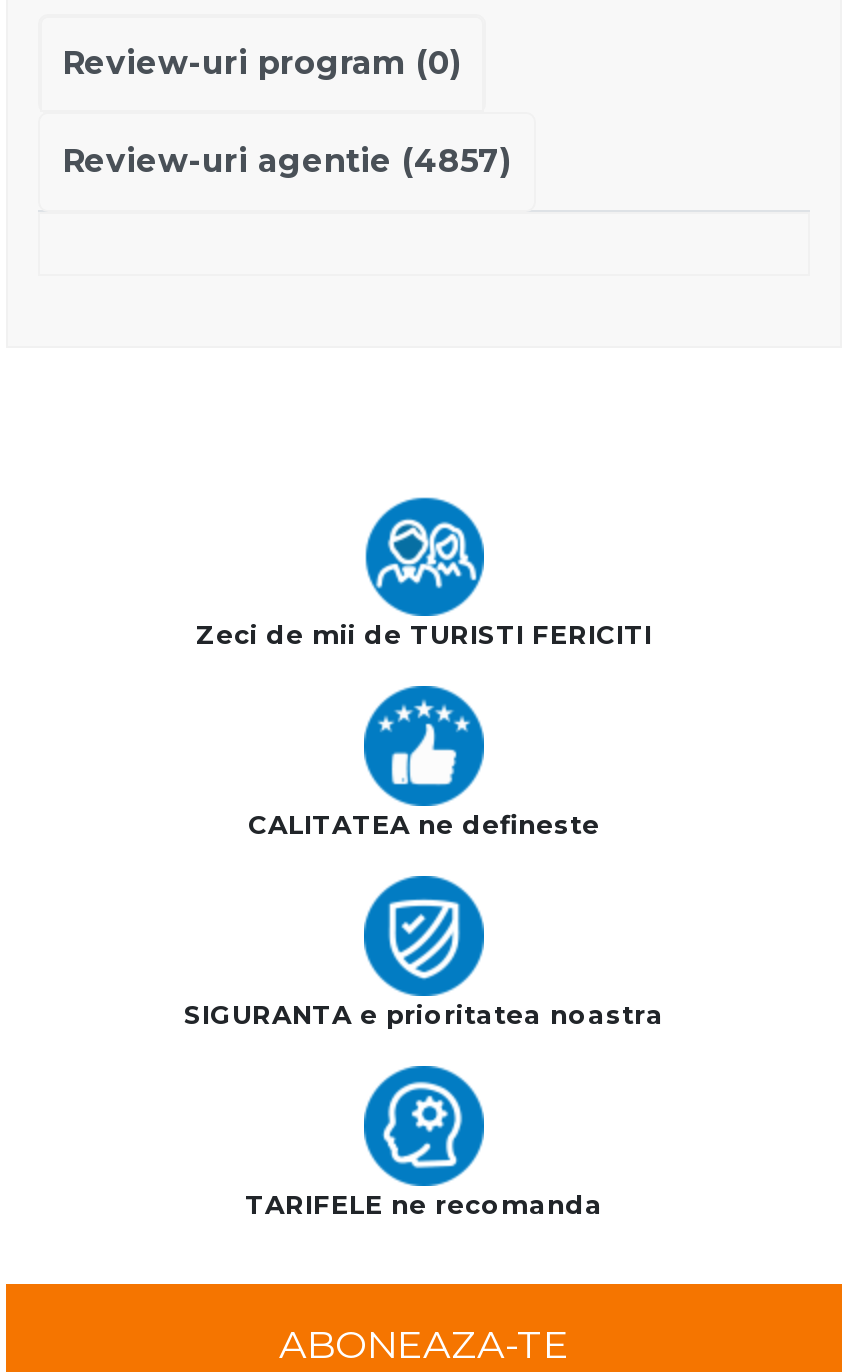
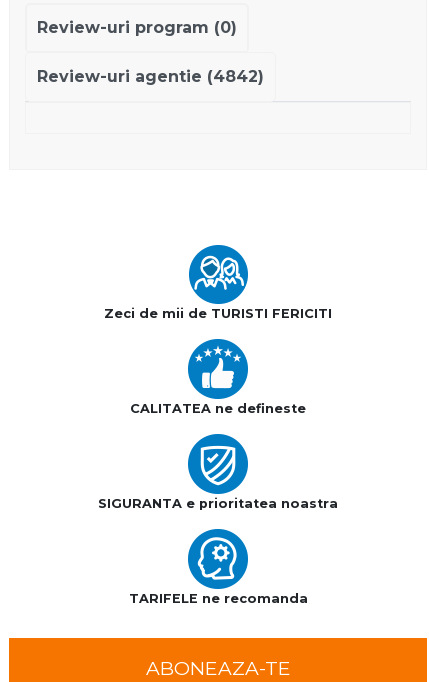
[62,142,512,180] Review-uri agentie (4857) -> [37,67,264,86] Review-uri agentie (4842)

